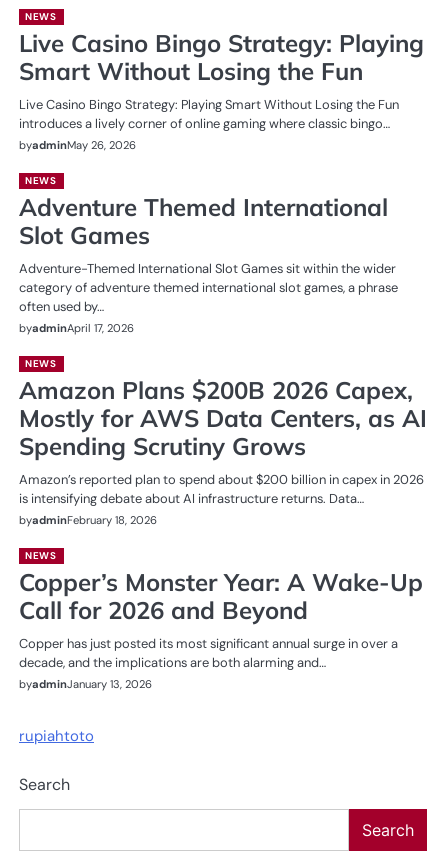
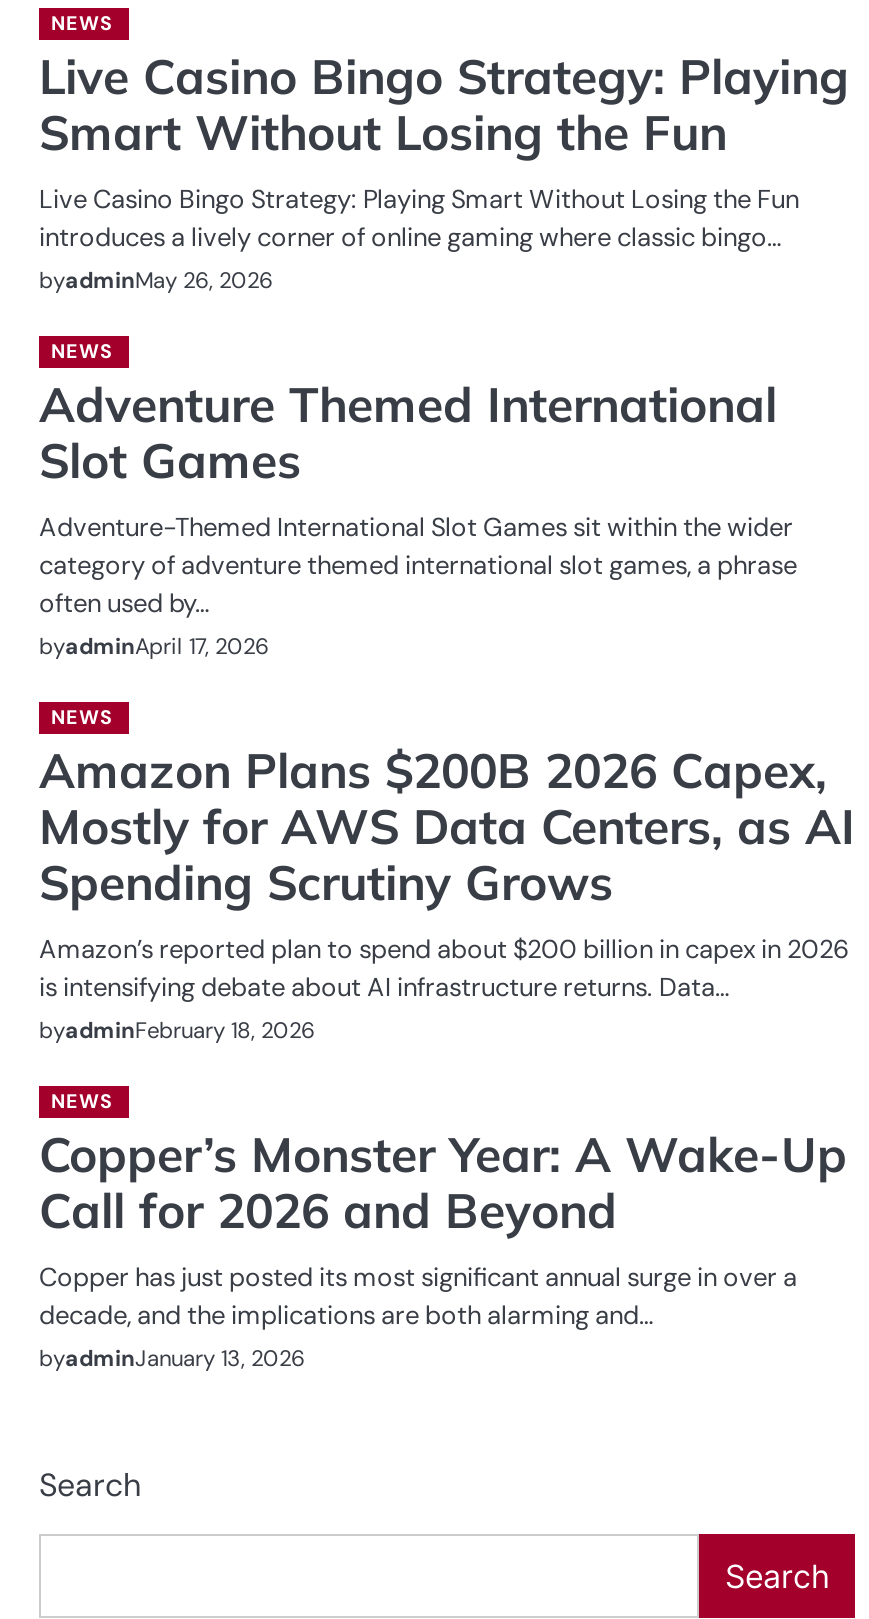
[19,726,94,746] rupiahtoto -> none

